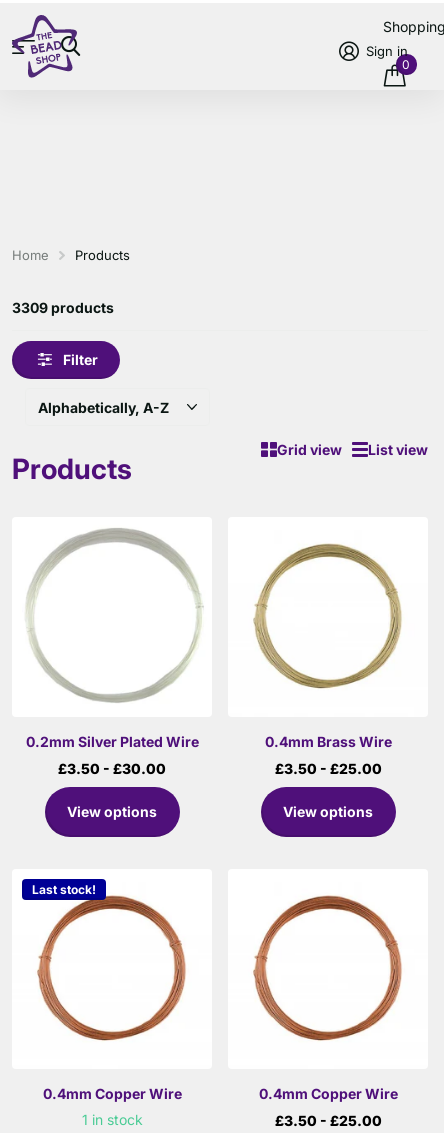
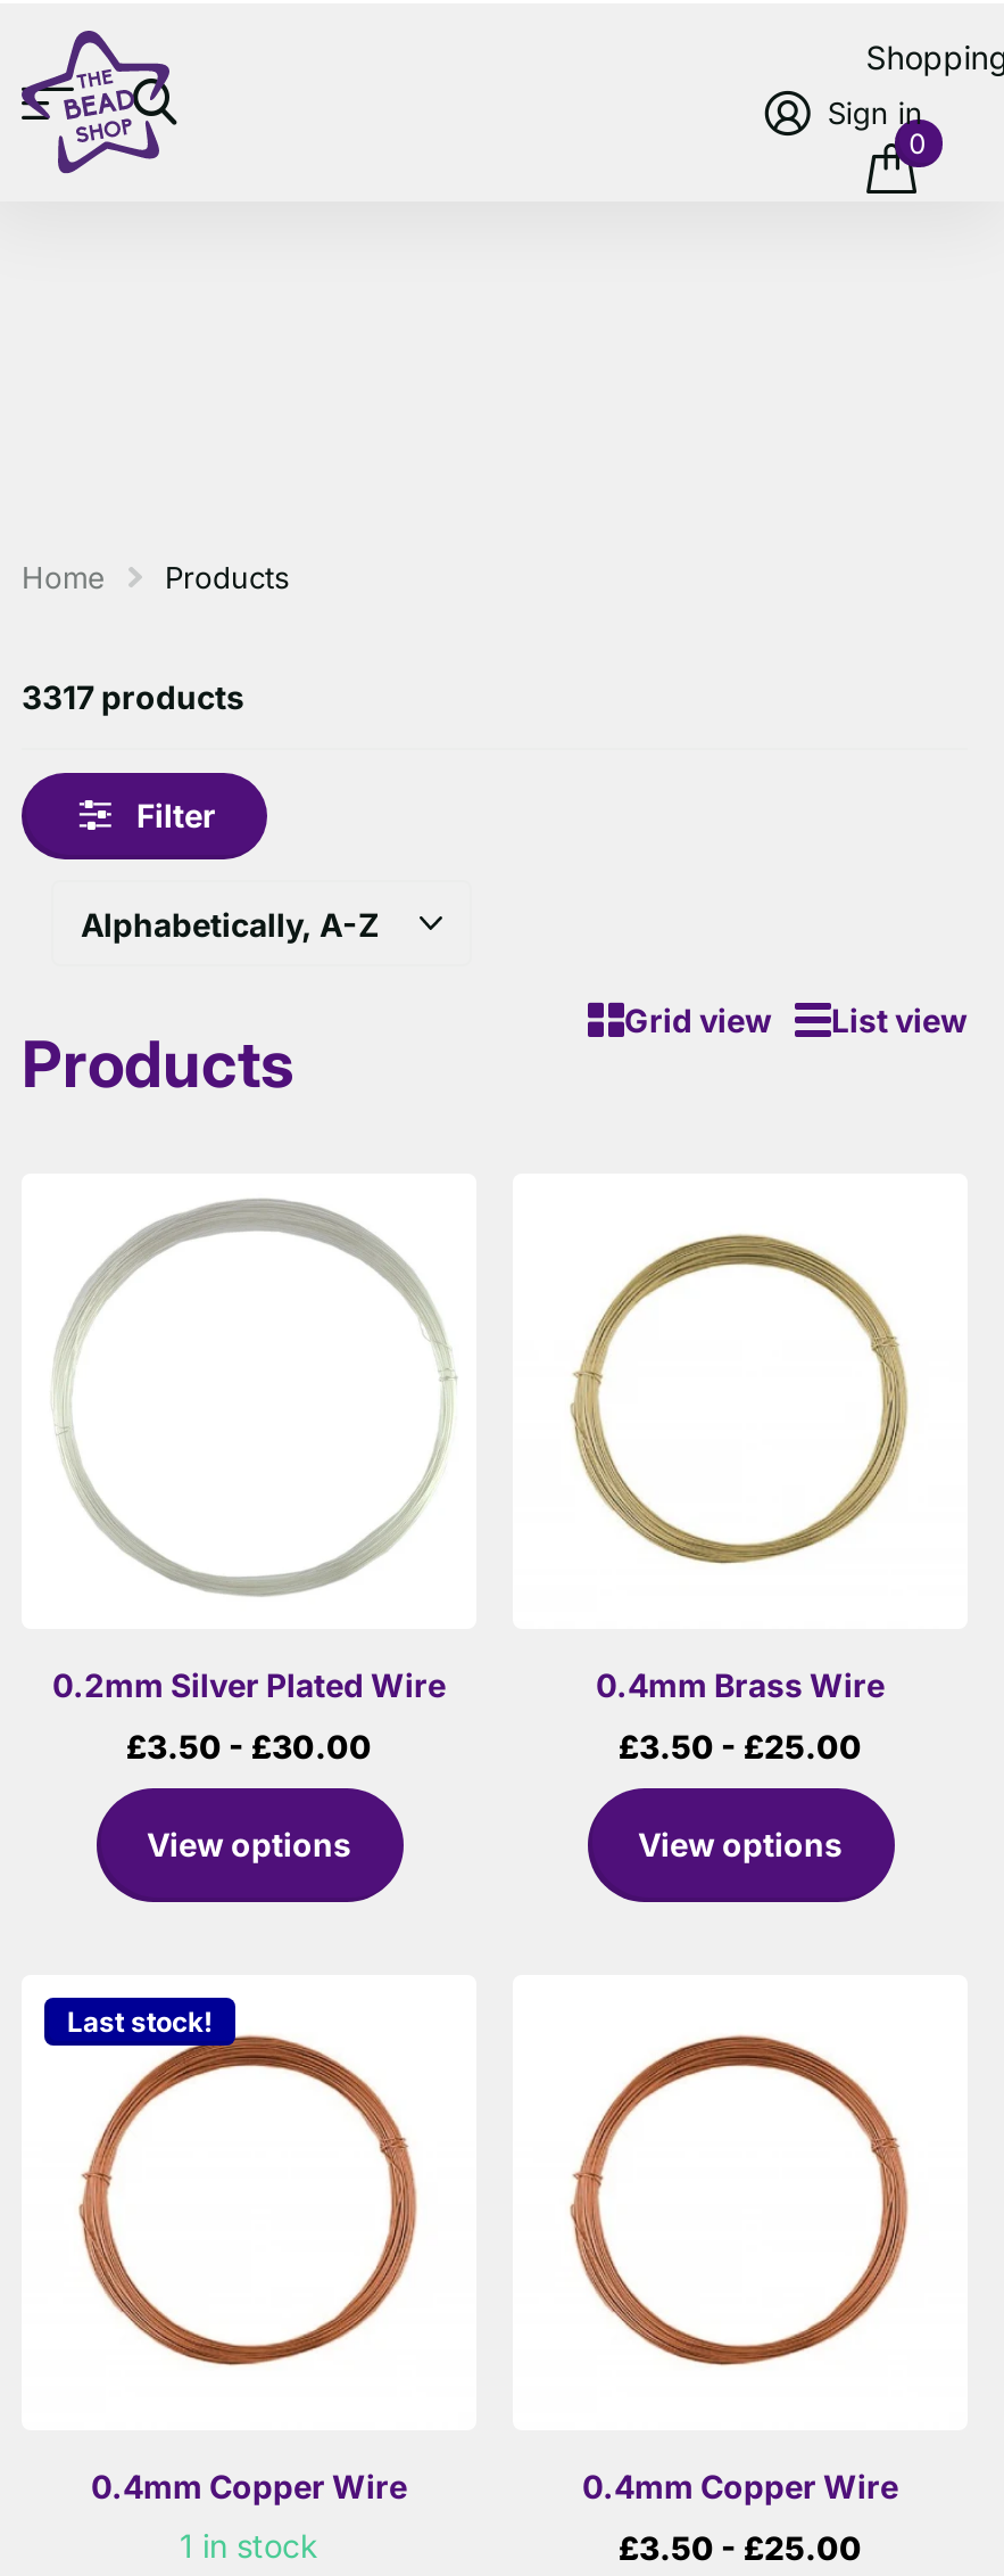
[12,299,114,316] 3309 products -> [22,678,244,717] 3317 products

